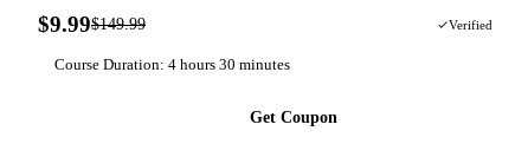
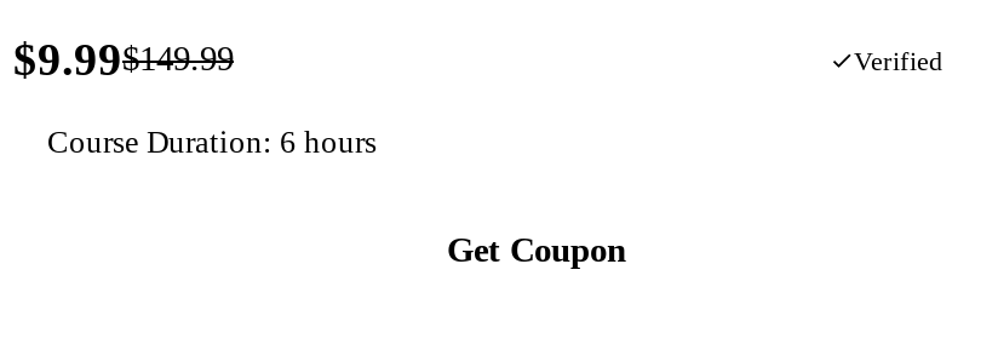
[54,57,290,73] Course Duration: 4 hours 30 minutes -> [47,126,377,160] Course Duration: 6 hours

